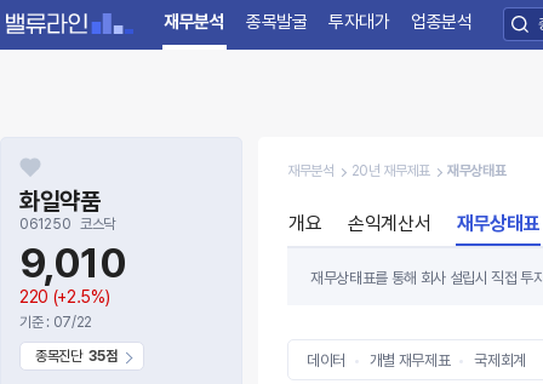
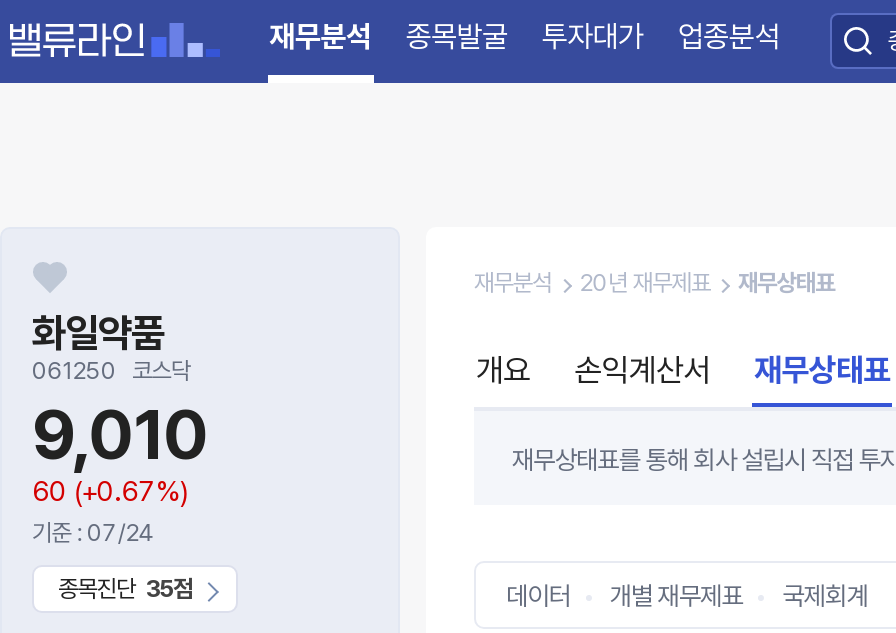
[19,287,109,306] 220 (+2.5%) -> [32,475,187,507] 60 (+0.67%)
[19,314,92,331] 기준 : 07/22 -> [32,519,154,547] 기준 : 07/24

